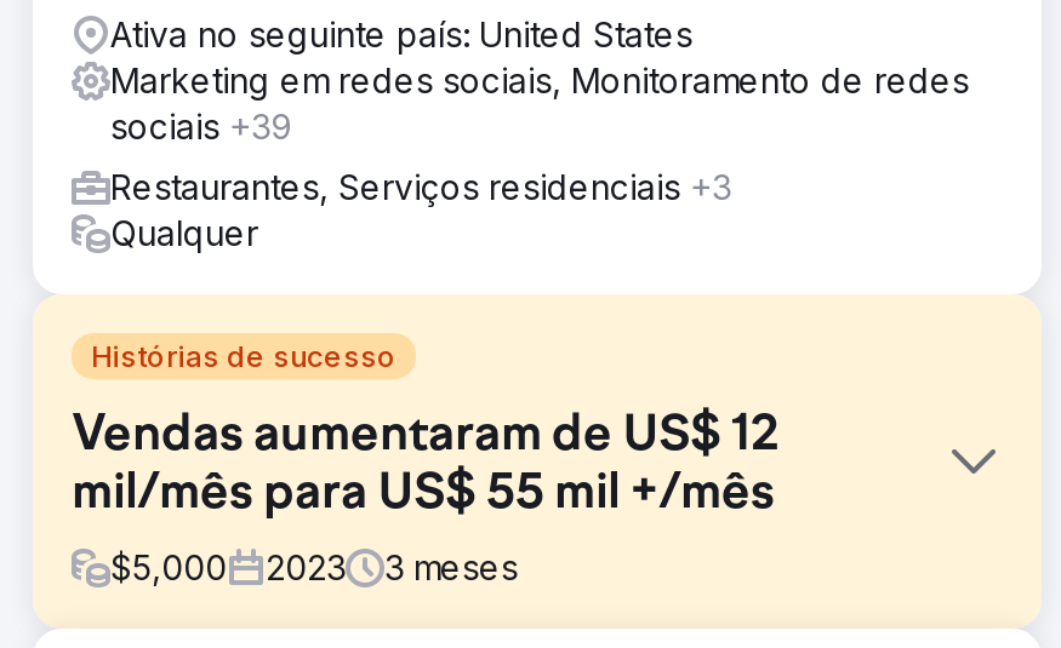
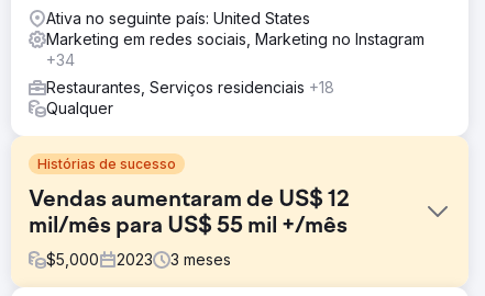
[110,59,969,147] Marketing em redes sociais, Monitoramento de redes | sociais +39 -> [46,30,425,69] Marketing em redes sociais, Marketing no Instagram | +34
[110,166,731,207] Restaurantes, Serviços residenciais +3 -> [46,78,334,96] Restaurantes, Serviços residenciais +18

